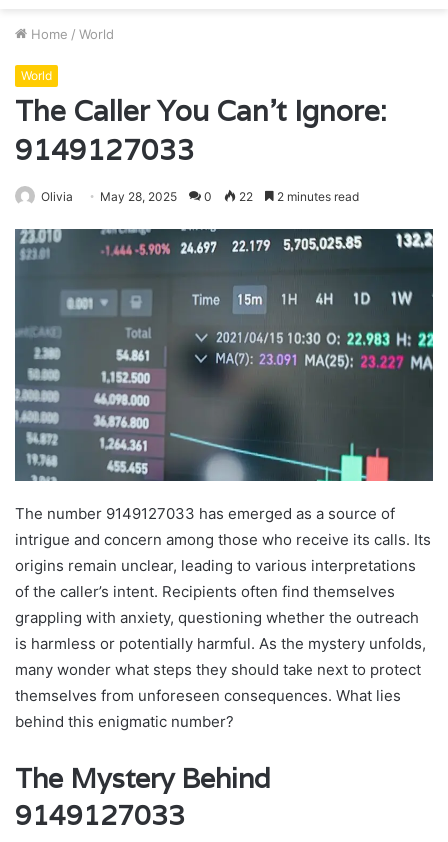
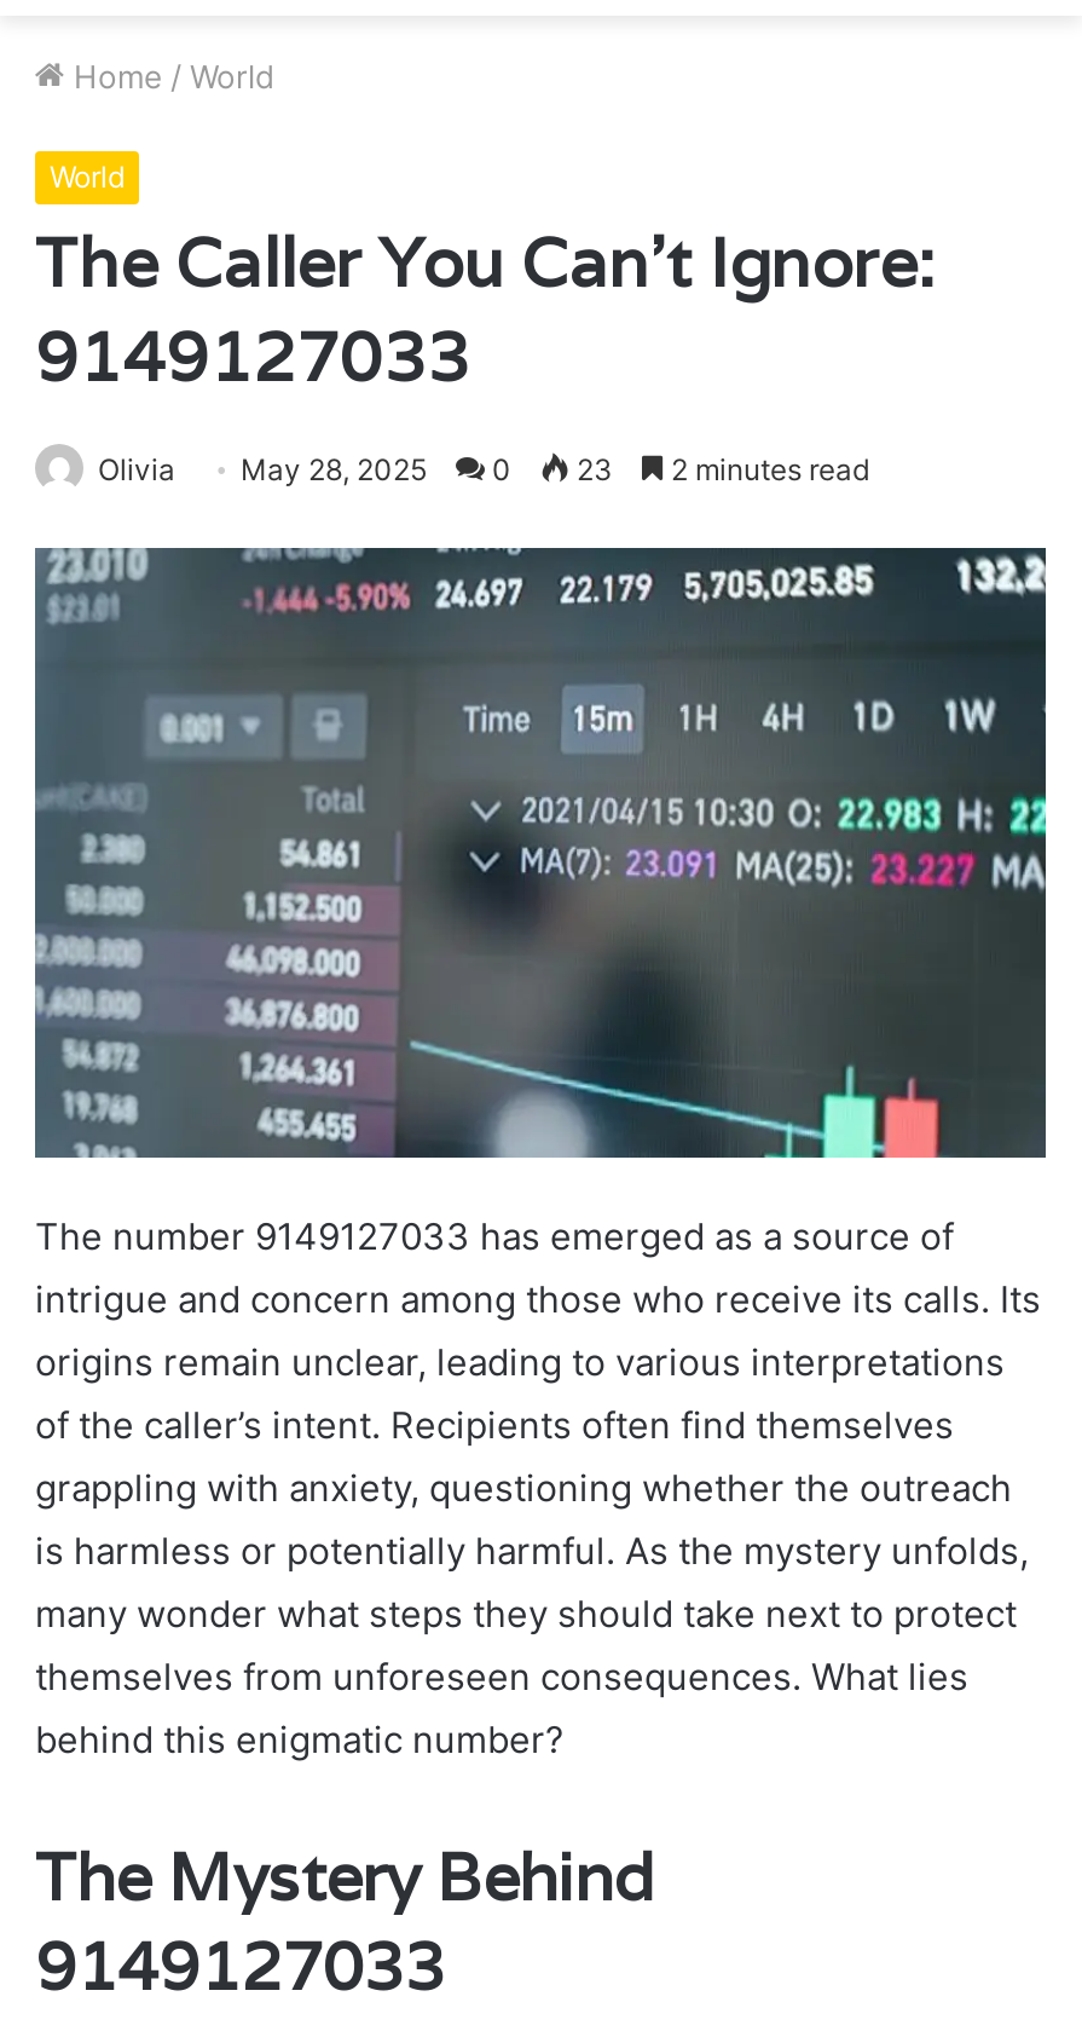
[41,189,359,204] Olivia May 28, 2025 0 22 2 minutes read -> [98,452,869,488] Olivia May 28, 2025 0 23 2 minutes read

